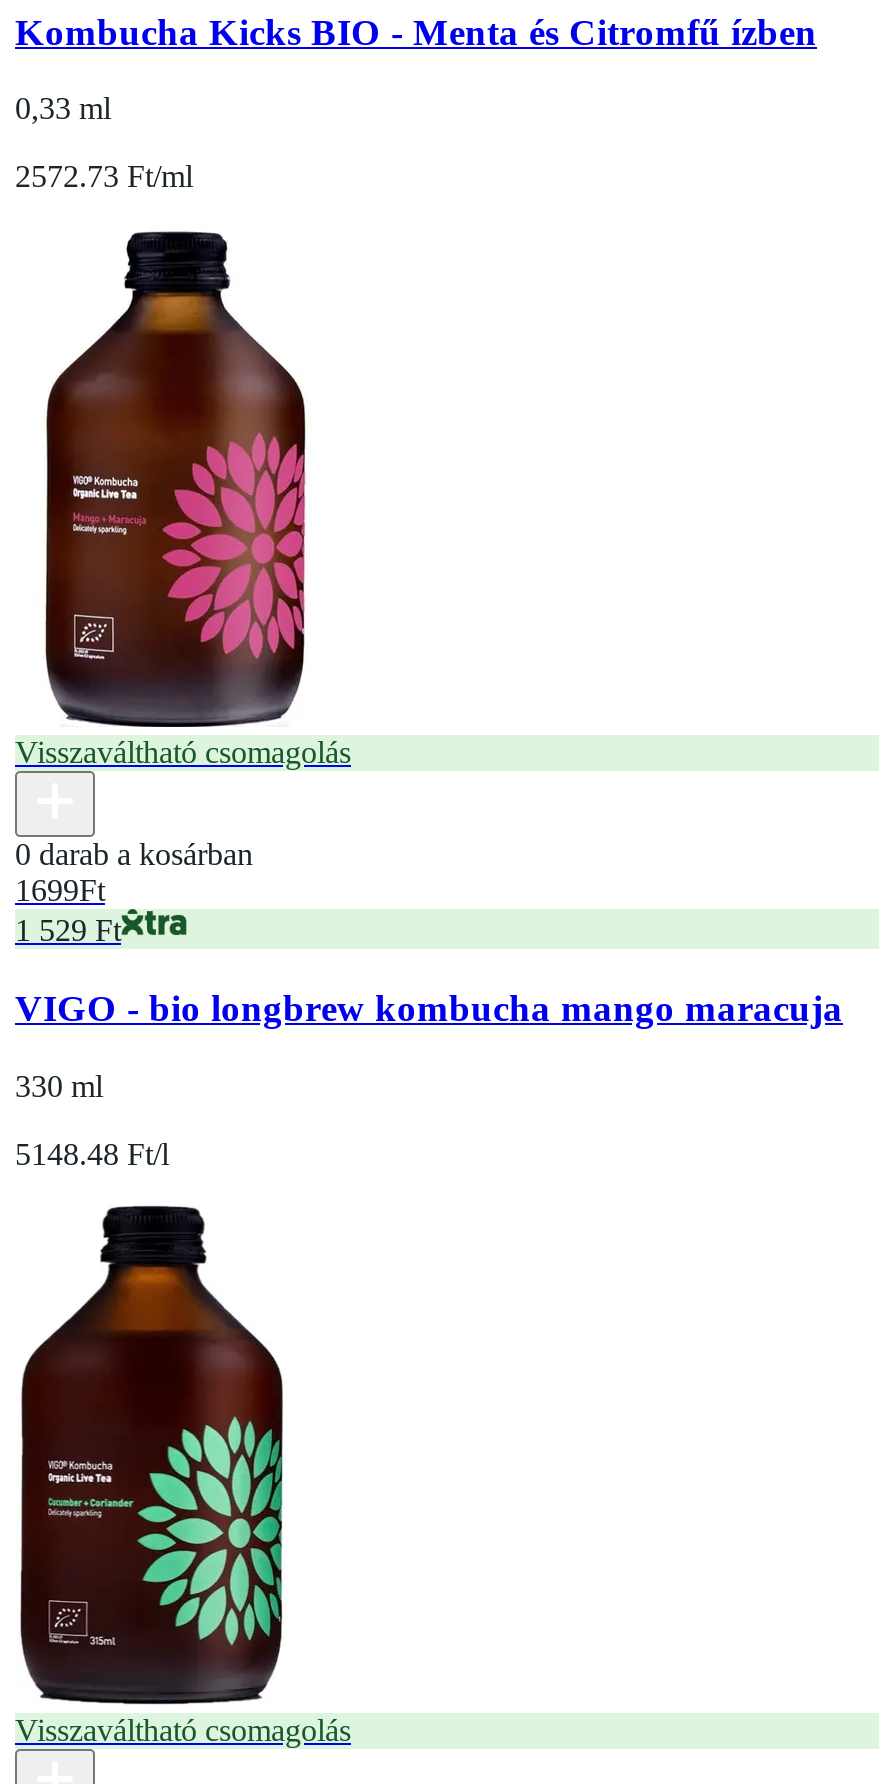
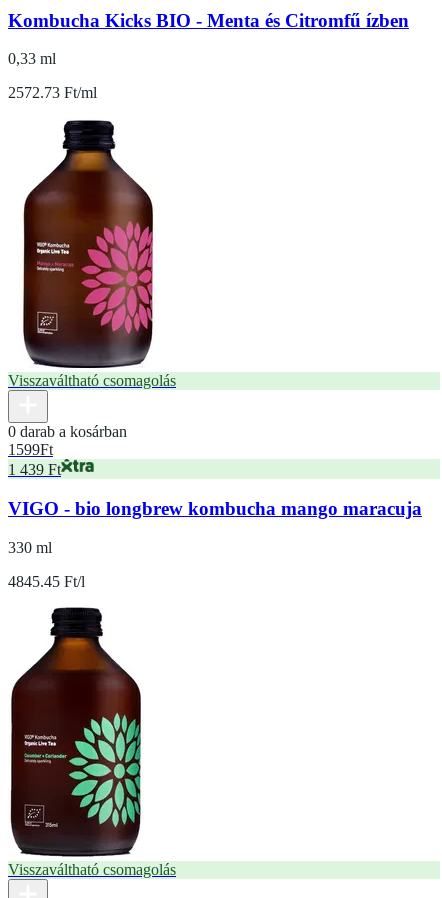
[15,873,105,907] 1699Ft -> [8,441,53,458] 1599Ft
[15,913,121,947] 1 529 Ft -> [8,461,61,478] 1 439 Ft
[15,1136,169,1170] 5148.48 Ft/l -> [8,573,85,590] 4845.45 Ft/l

